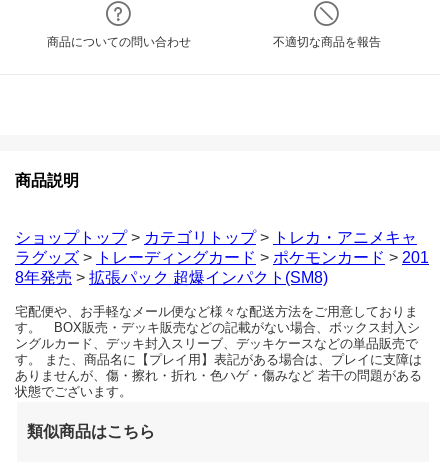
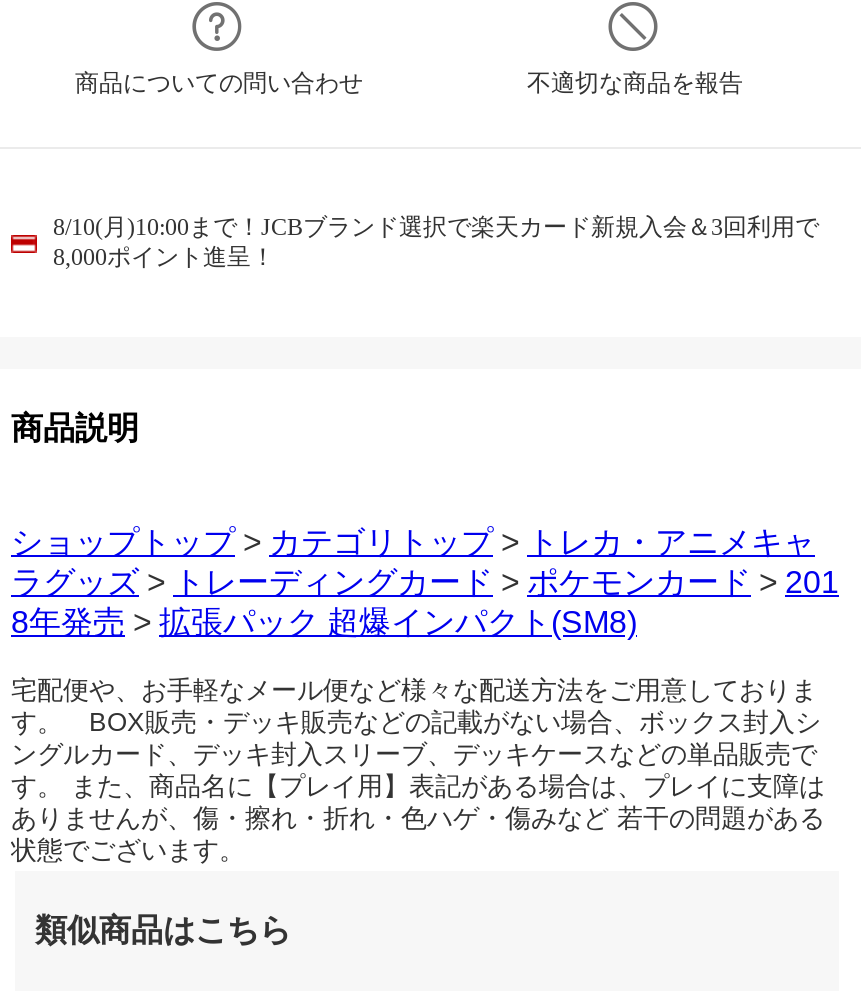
none -> [53,213,819,271] 8/10(月)10:00まで！JCBブランド選択で楽天カード新規入会＆3回利用で | 8,000ポイント進呈！

